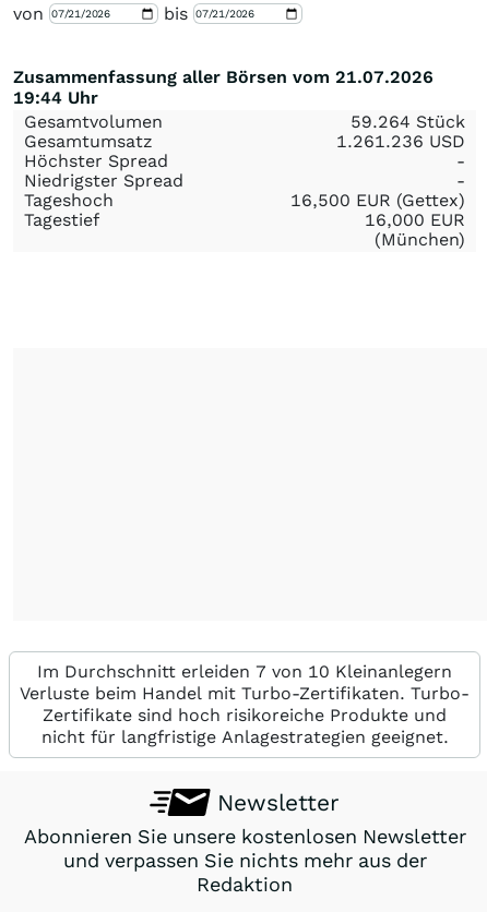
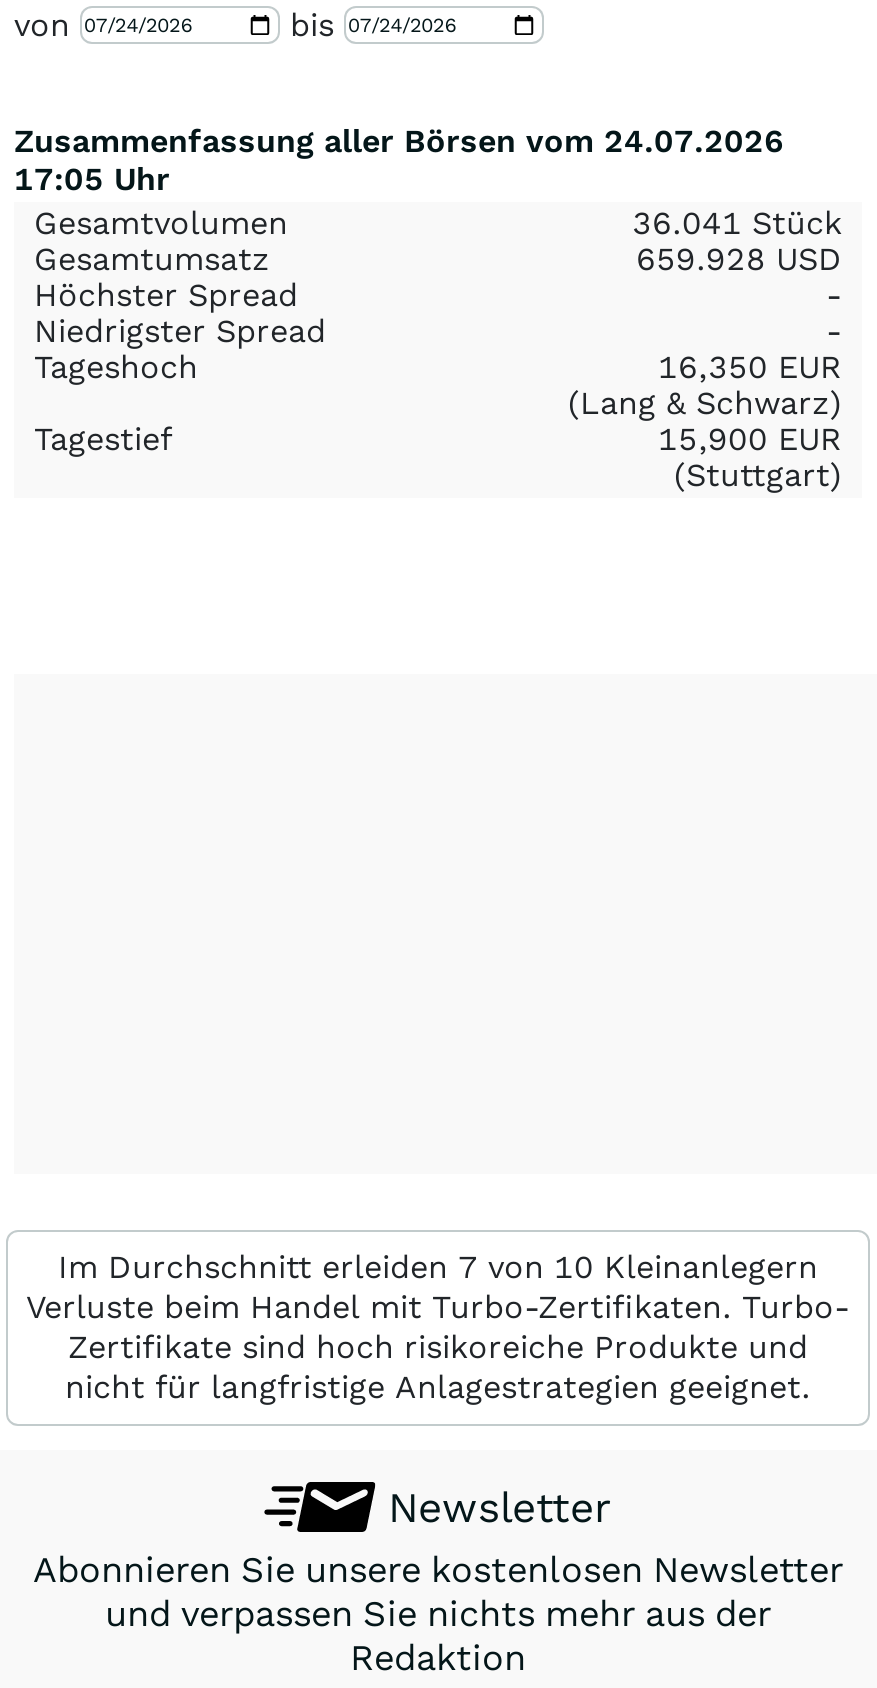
[13,67,433,87] Zusammenfassung aller Börsen vom 21.07.2026 -> [14,122,784,160] Zusammenfassung aller Börsen vom 24.07.2026
[13,87,98,108] 19:44 Uhr -> [14,160,170,198] 17:05 Uhr
[351,111,465,132] 59.264 Stück -> [632,204,842,242] 36.041 Stück
[336,131,465,152] 1.261.236 USD -> [636,240,842,278] 659.928 USD
[290,190,465,211] 16,500 EUR (Gettex) -> [568,348,842,422] 16,350 EUR | (Lang & Schwarz)
[365,209,465,250] 16,000 EUR | (München) -> [658,420,842,494] 15,900 EUR | (Stuttgart)

